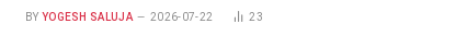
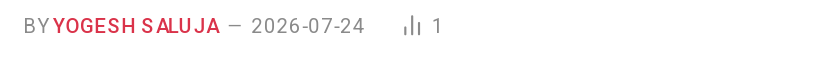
[150,11,263,23] 2026-07-22 | 23 -> [251,15,445,37] 2026-07-24 | 1

